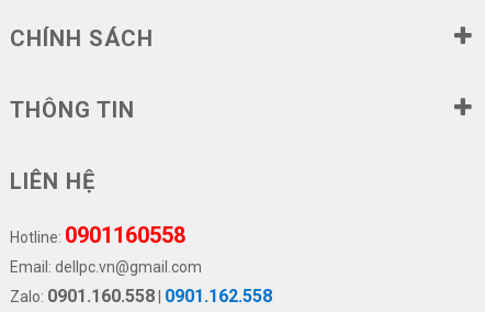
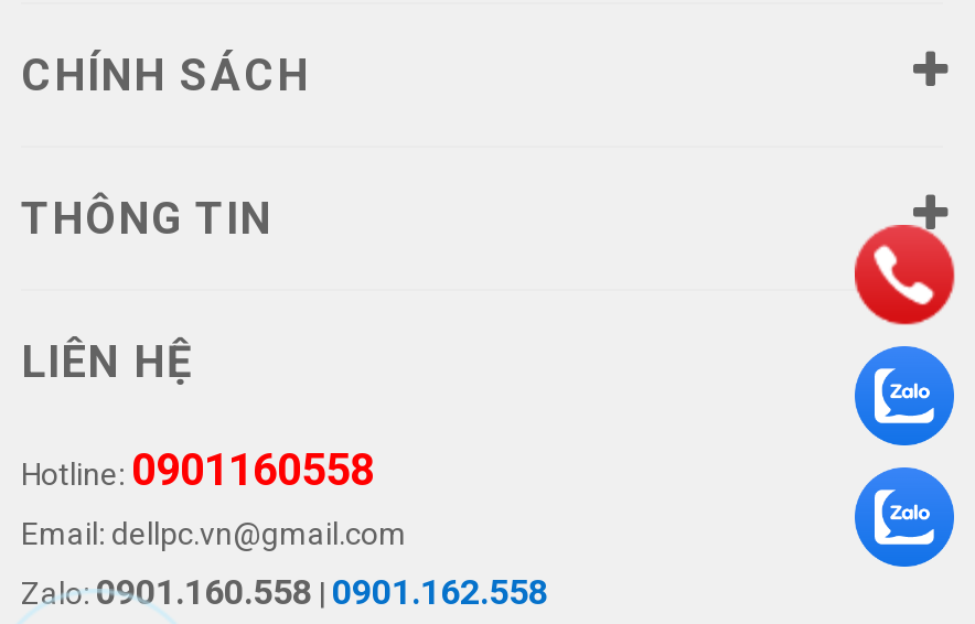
none -> [853,223,956,326] [image]
none -> [853,344,956,448] [image]
none -> [853,465,956,569] [image]

